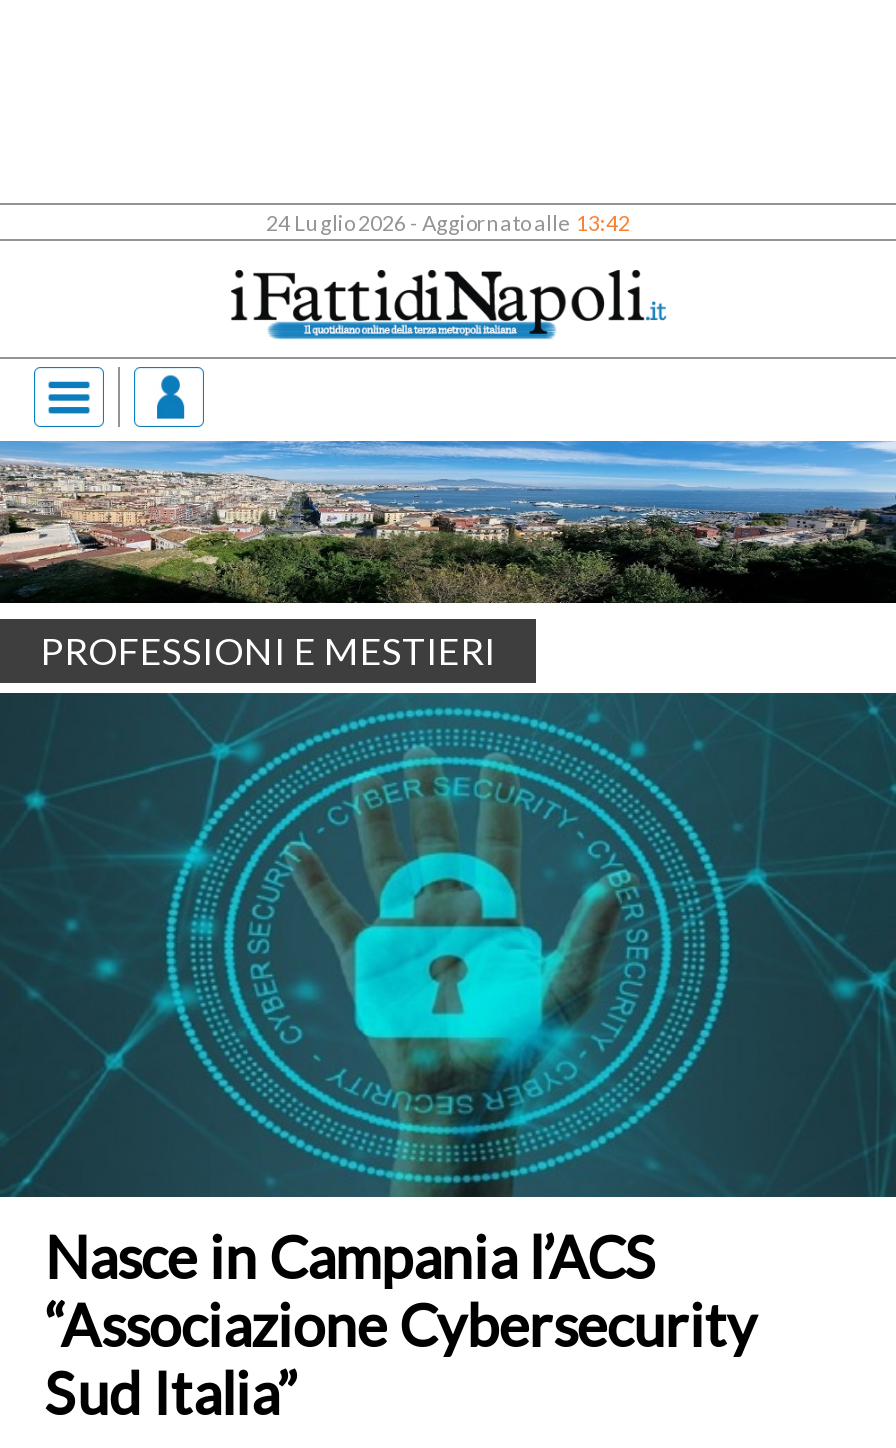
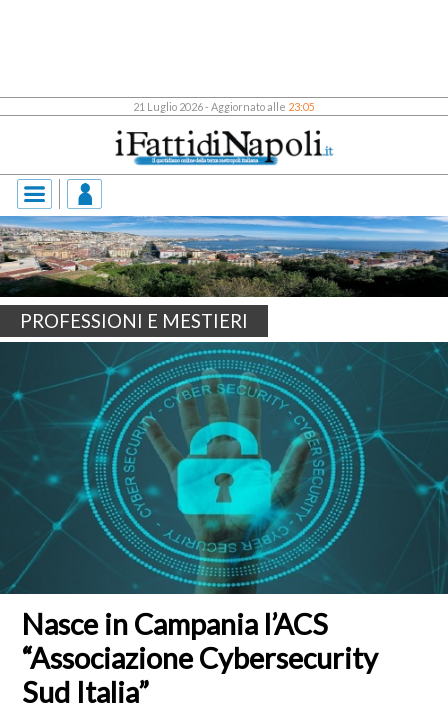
[266,210,630,236] 24 Luglio 2026 - Aggiornato alle 13:42 -> [133,100,315,113] 21 Luglio 2026 - Aggiornato alle 23:05

